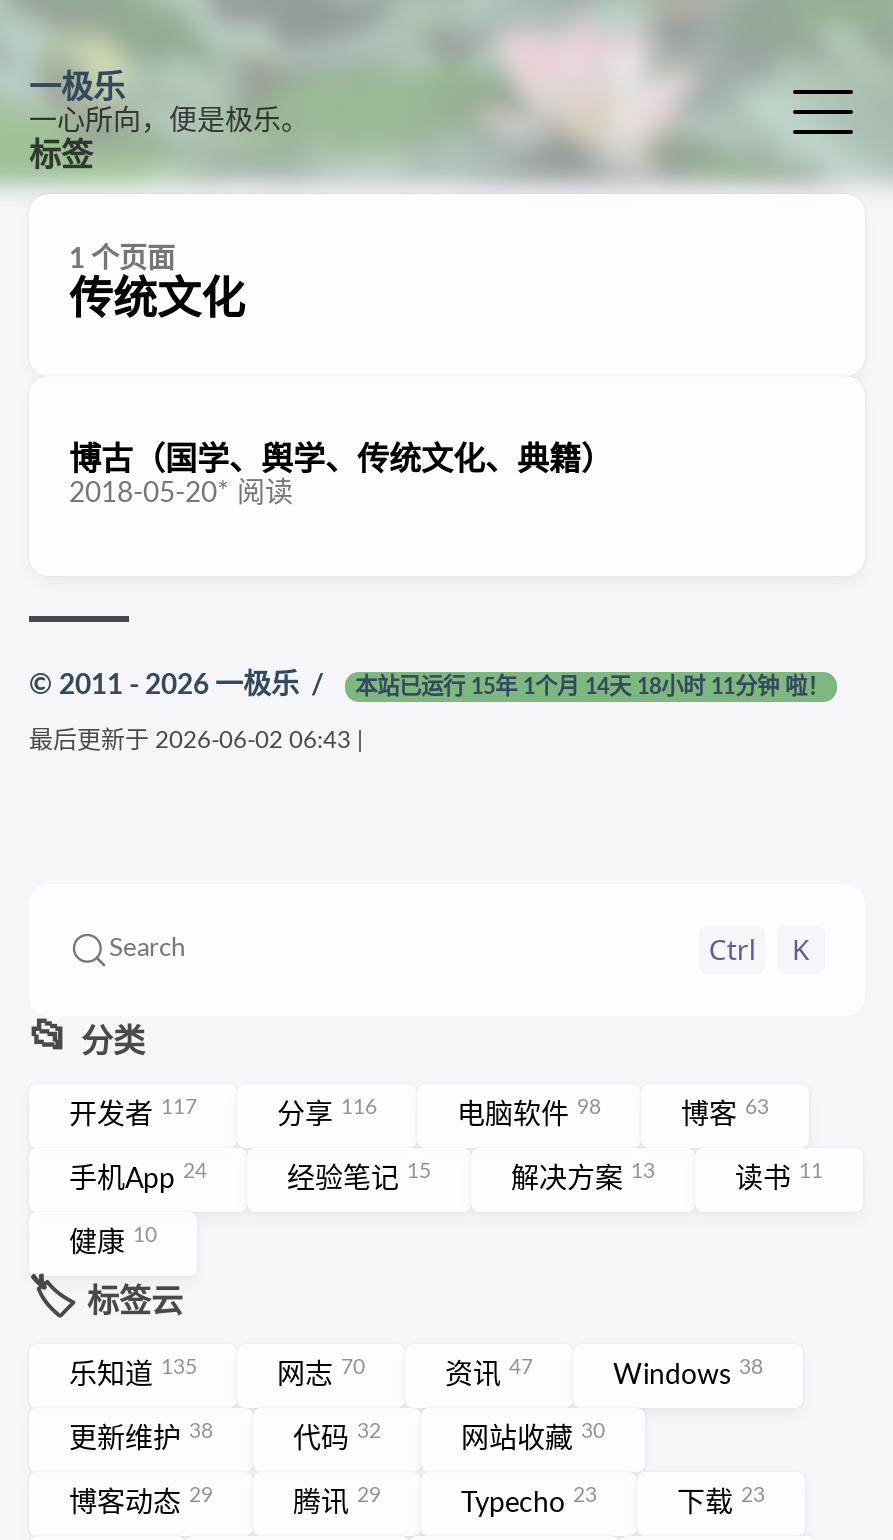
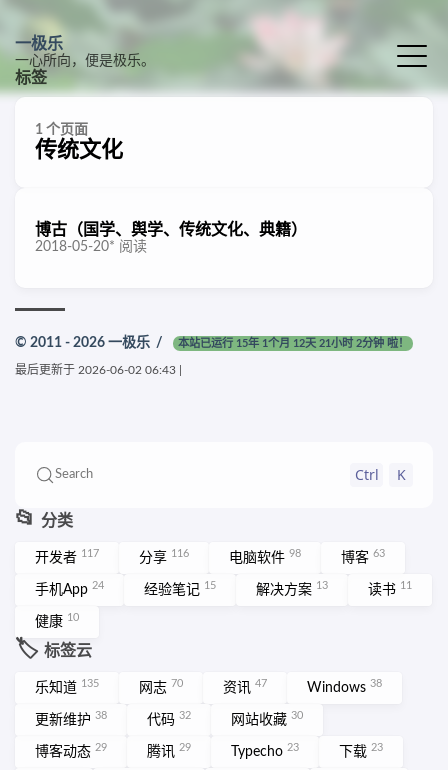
[355,676,829,698] 本站已运行 15年 1个月 14天 18小时 11分钟 啦！ -> [178,338,409,349] 本站已运行 15年 1个月 12天 21小时 2分钟 啦！

